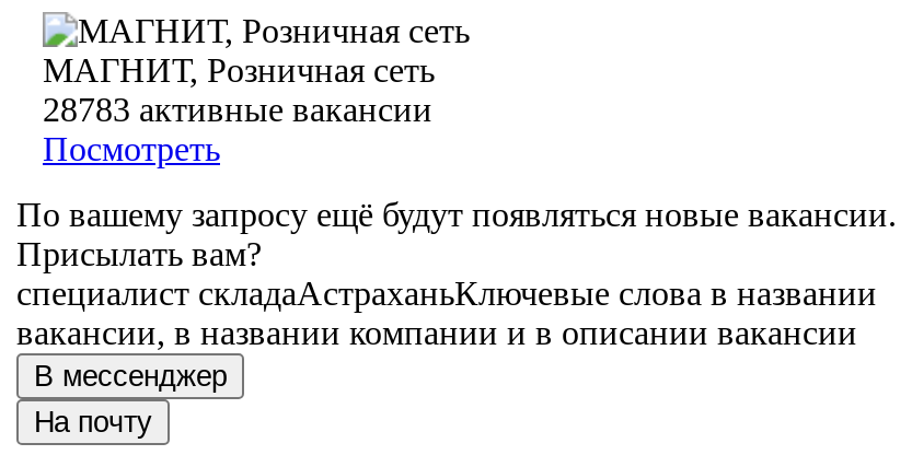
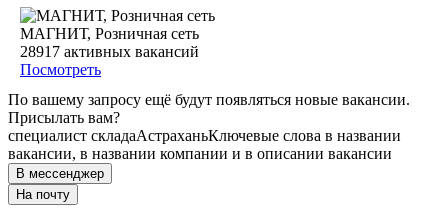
[43,91,432,129] 28783 активные вакансии -> [20,43,199,60] 28917 активных вакансий

